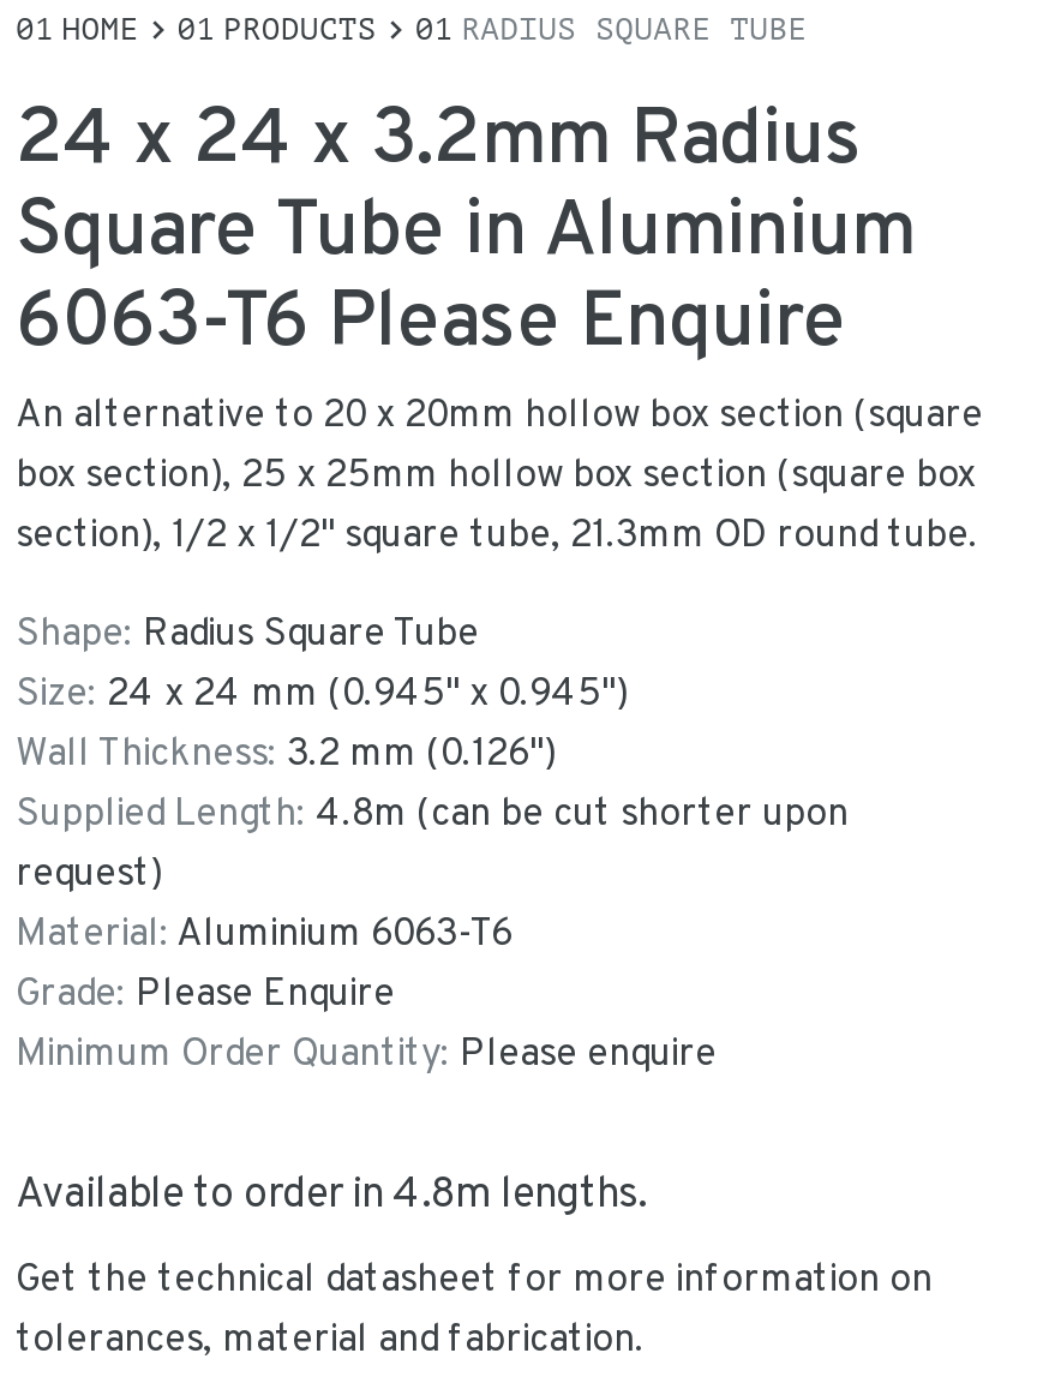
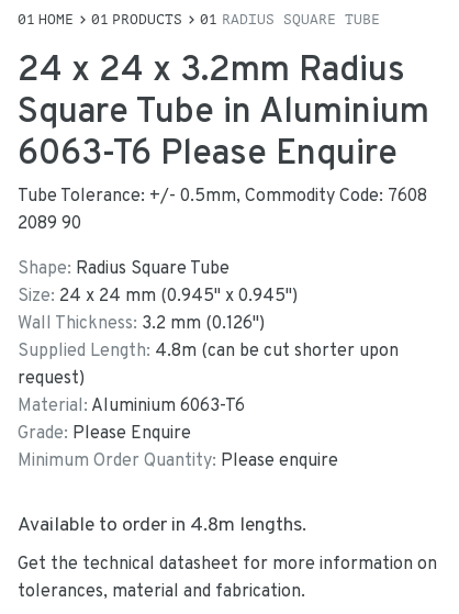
[16,388,983,558] An alternative to 20 x 20mm hollow box section (square | box section), 25 x 25mm hollow box section (square box | section), 1/2 x 1/2" square tube, 21.3mm OD round tube. -> [18,183,427,234] Tube Tolerance: +/- 0.5mm, Commodity Code: 7608 | 2089 90

